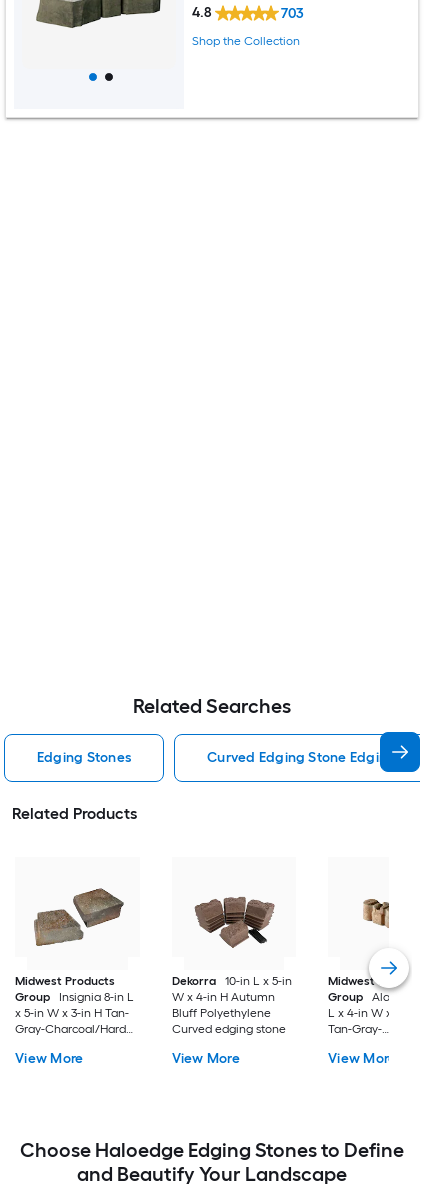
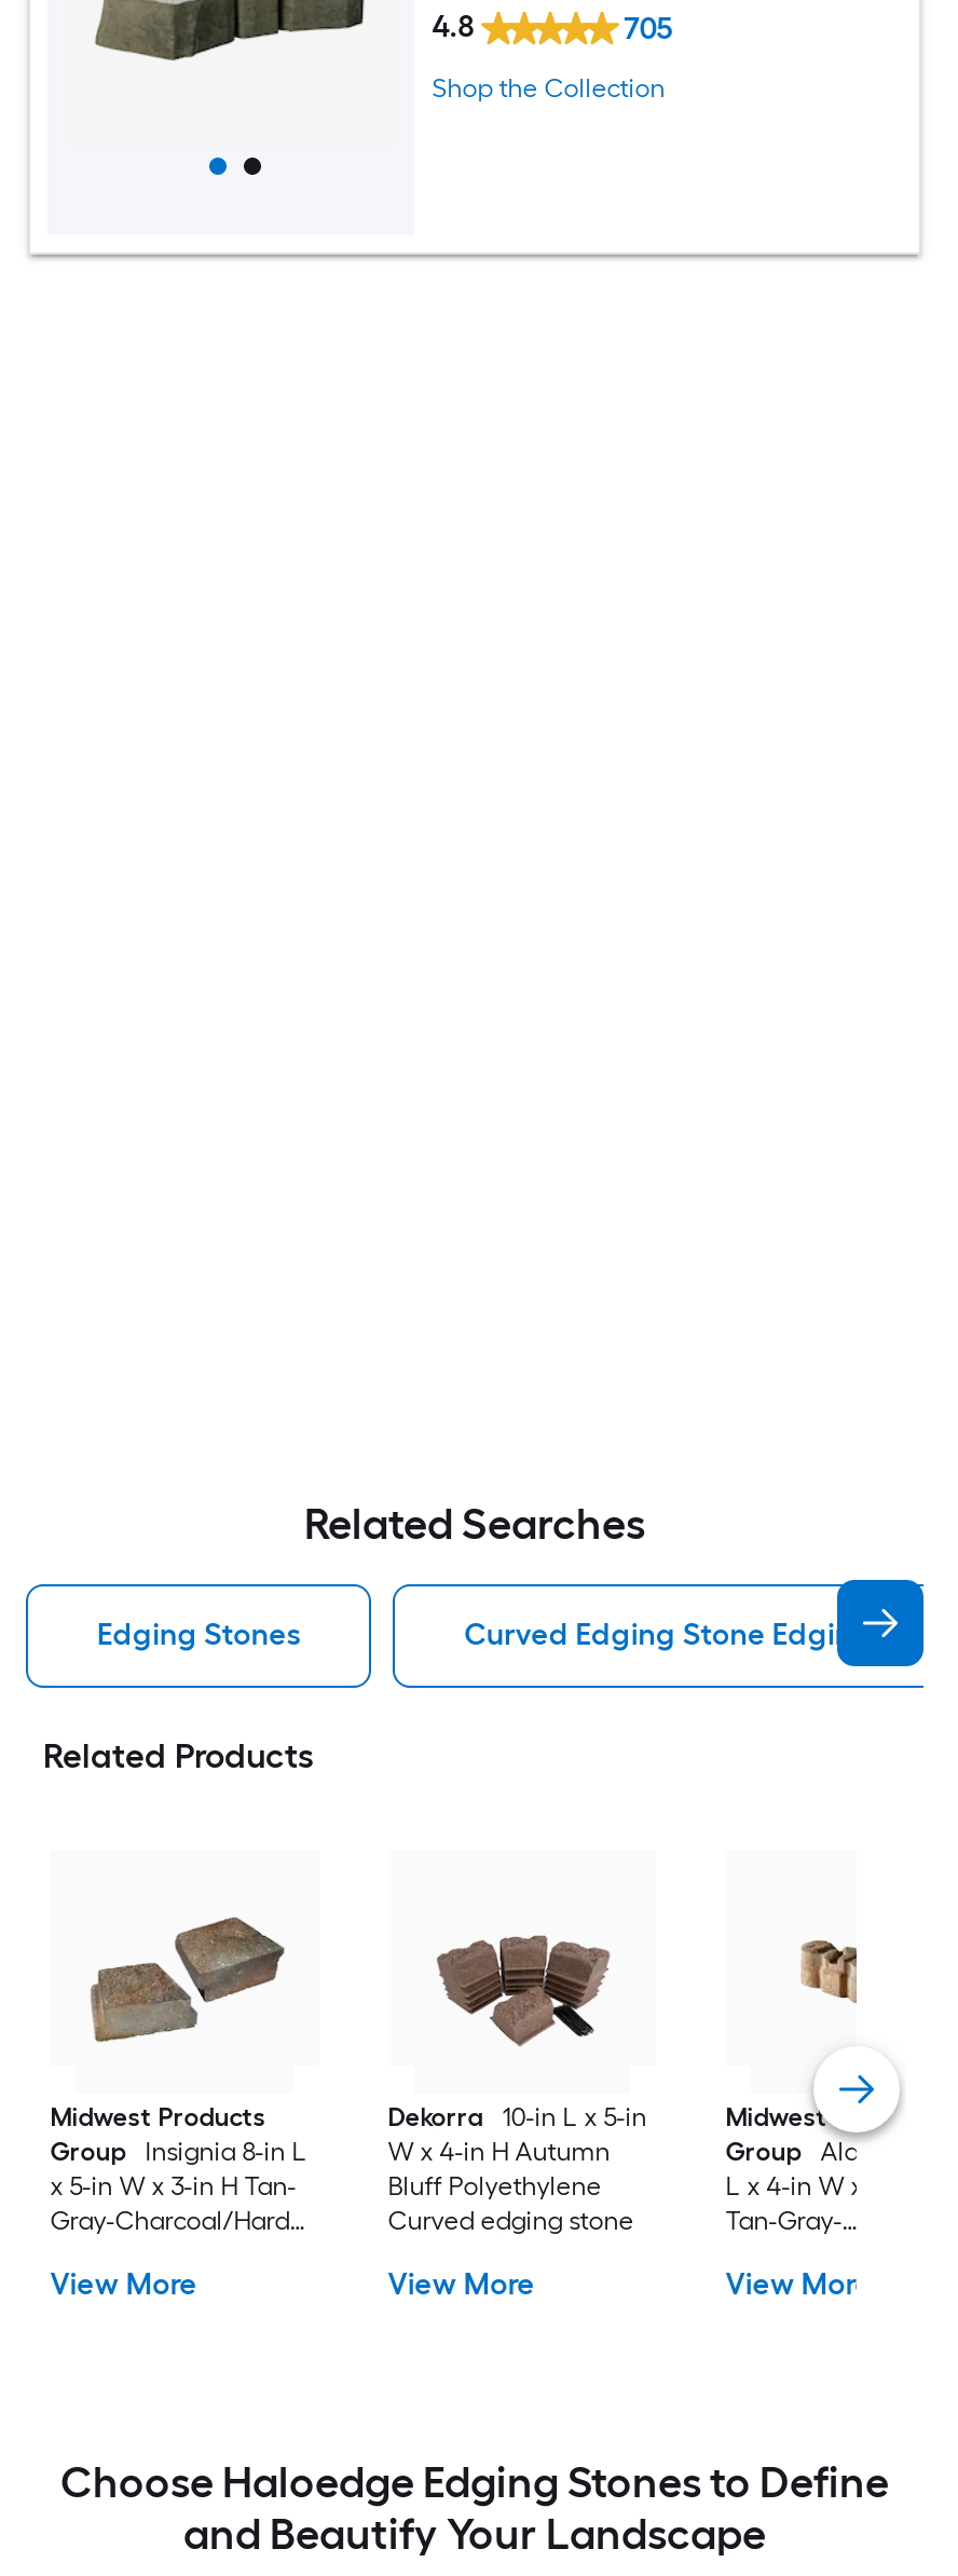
[281,5,304,22] 703 -> [624,12,674,48] 705

